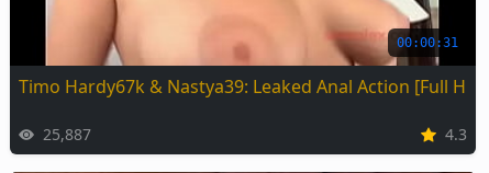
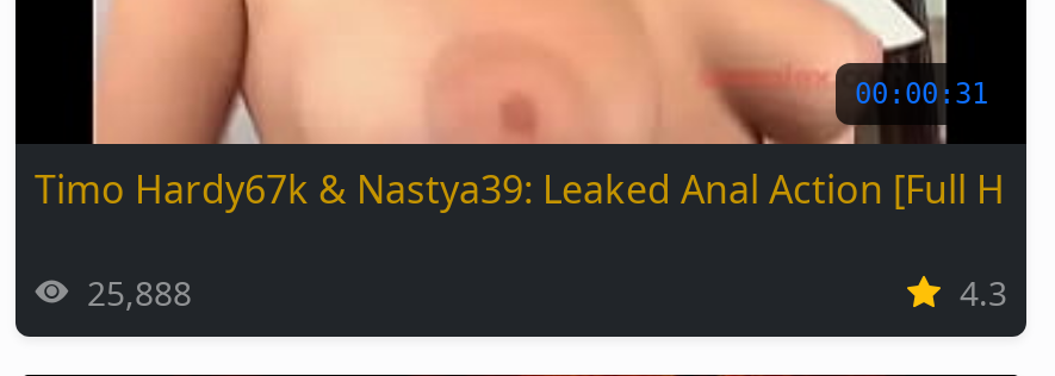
[38,124,91,145] 25,887 -> [77,269,192,314] 25,888

